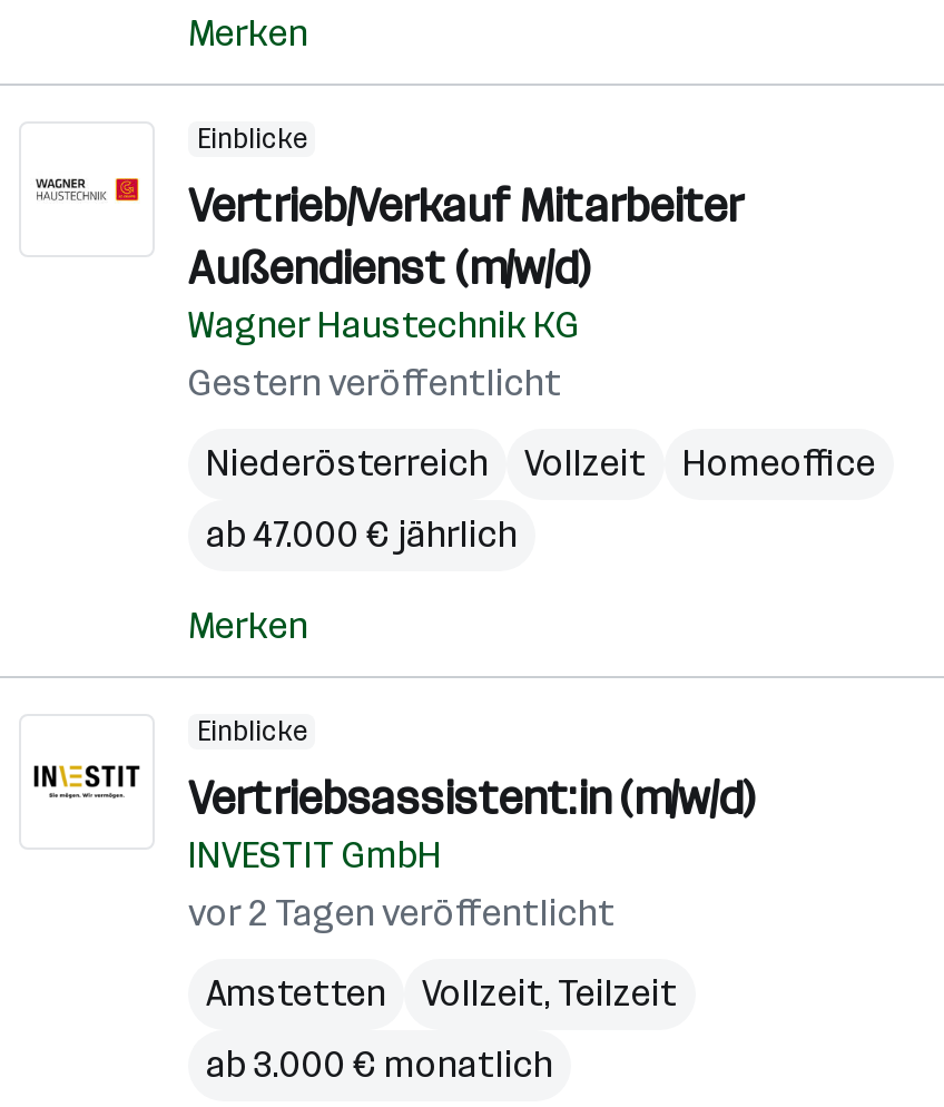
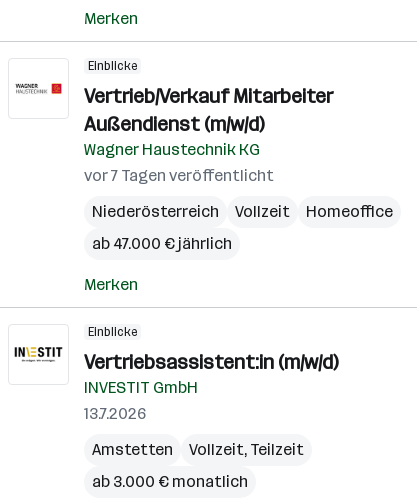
[188,362,562,404] Gestern veröffentlicht -> [84,166,274,185] vor 7 Tagen veröffentlicht
[188,892,616,934] vor 2 Tagen veröffentlicht -> [84,404,146,423] 13.7.2026

